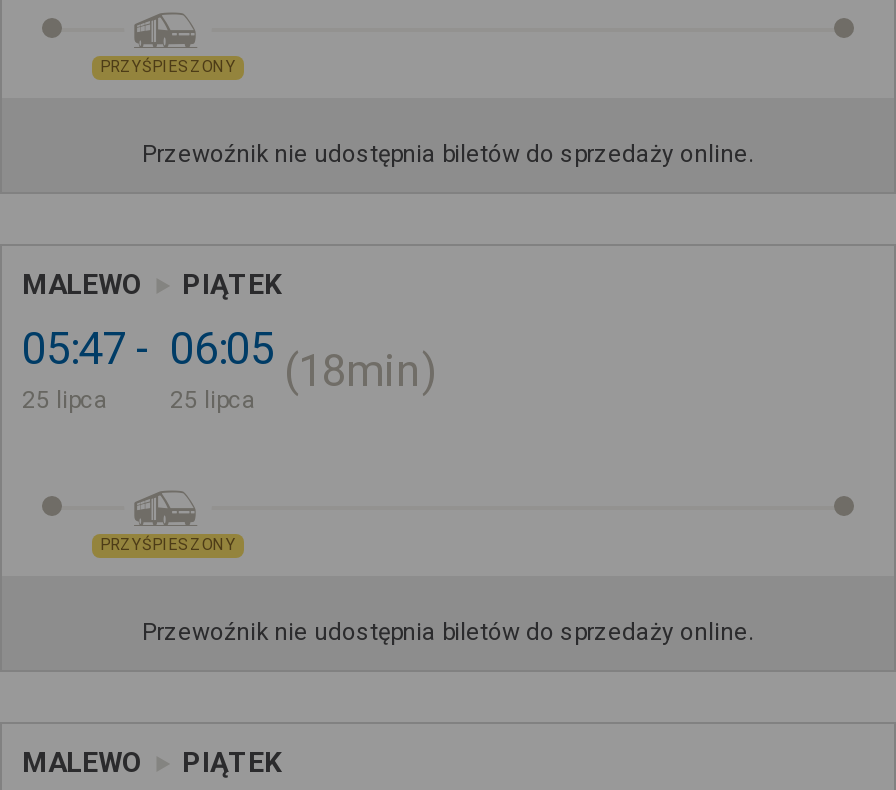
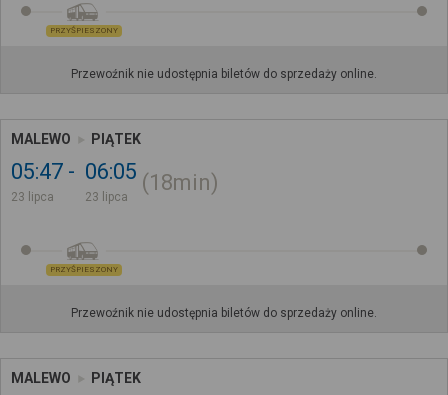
[22,387,108,415] 25 lipca -> [11,190,54,204] 23 lipca
[170,387,256,415] 25 lipca -> [85,190,128,204] 23 lipca

